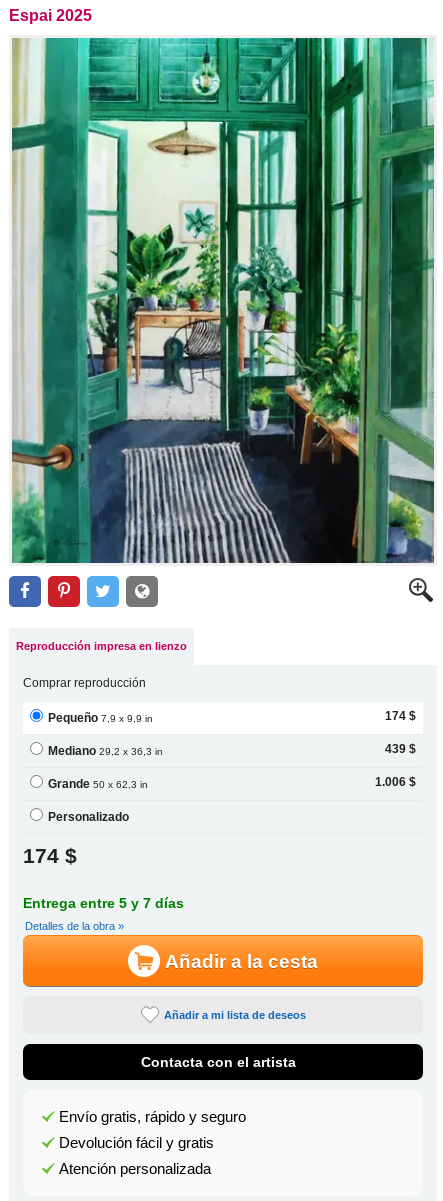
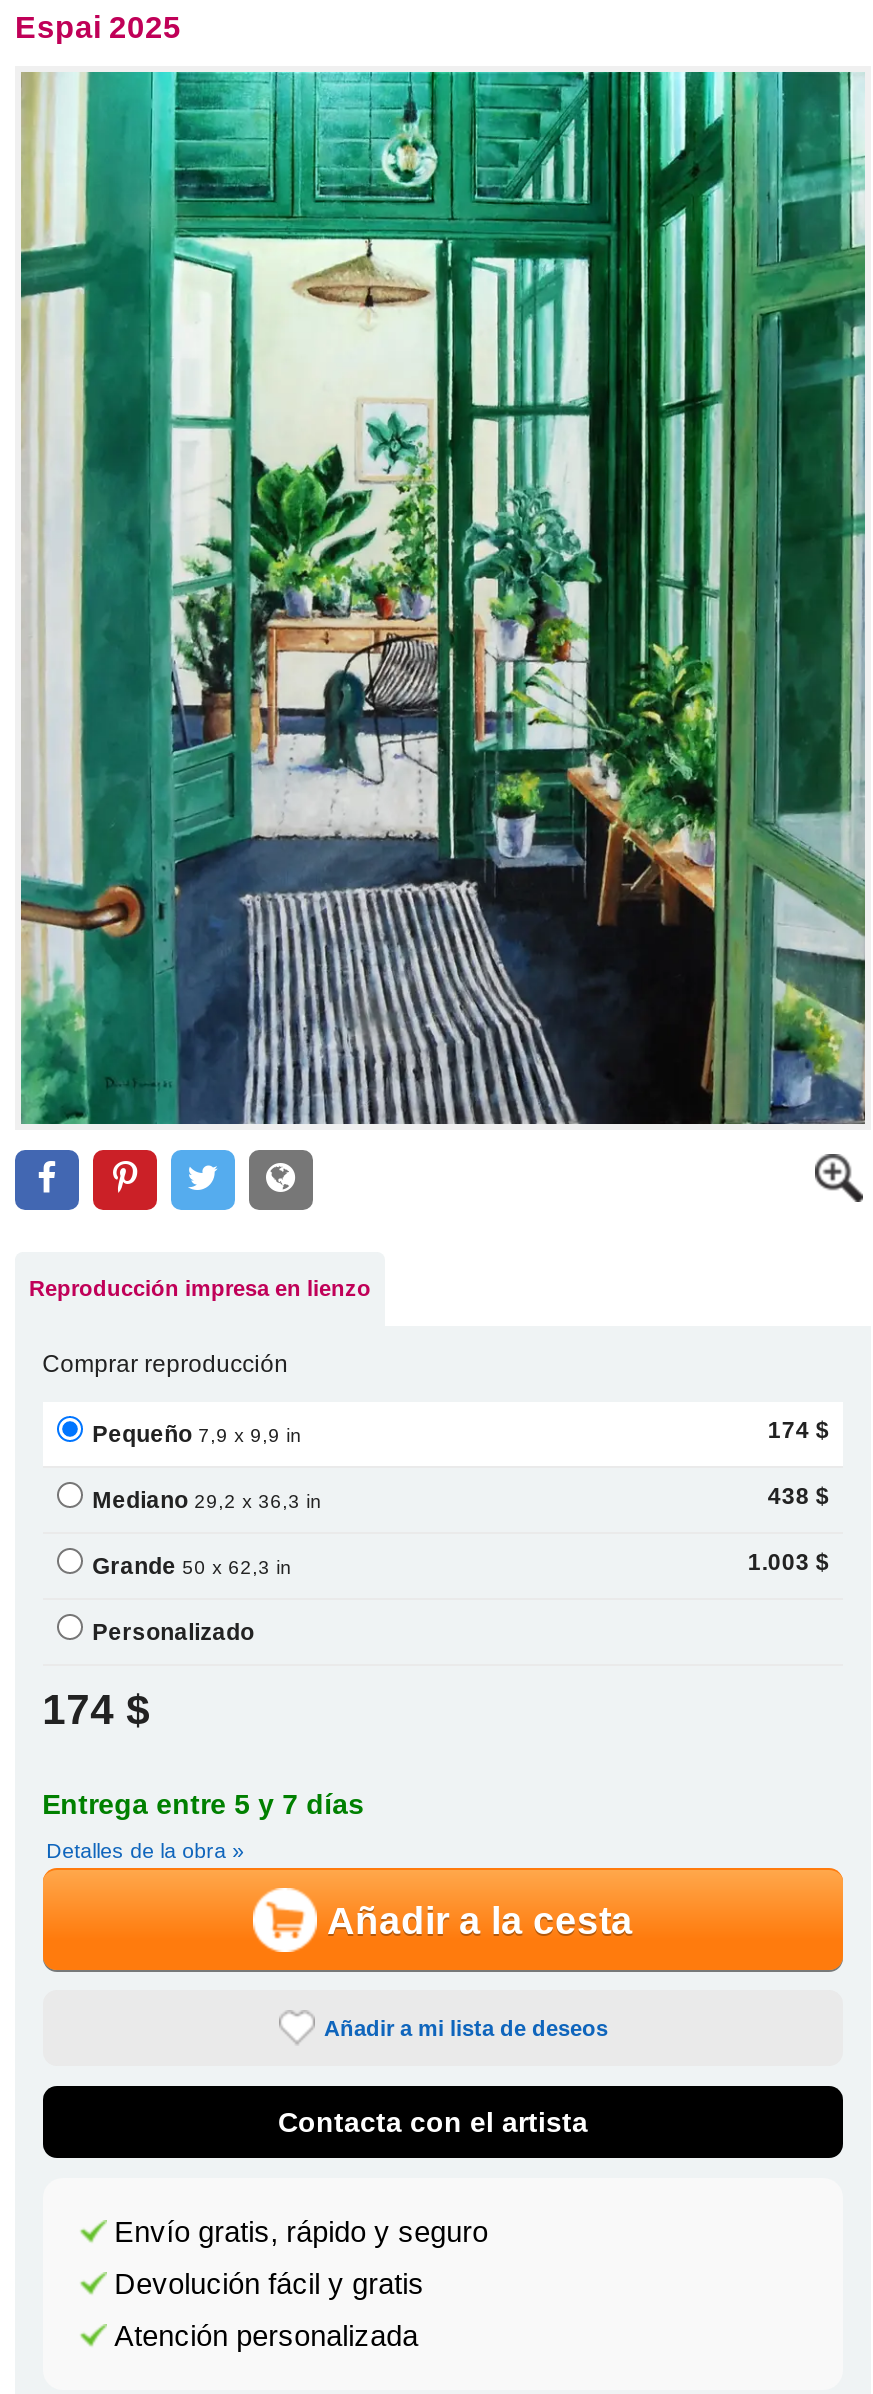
[385,742,416,755] 439 $ -> [768,1482,830,1508] 438 $
[375,775,416,788] 1.006 $ -> [748,1548,830,1574] 1.003 $

